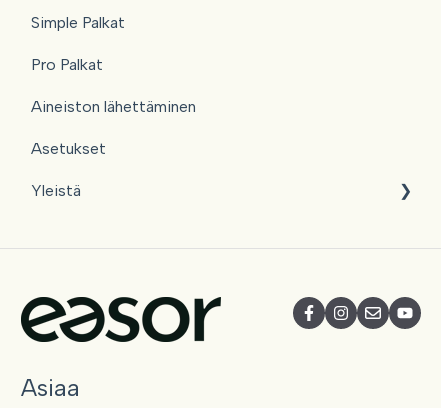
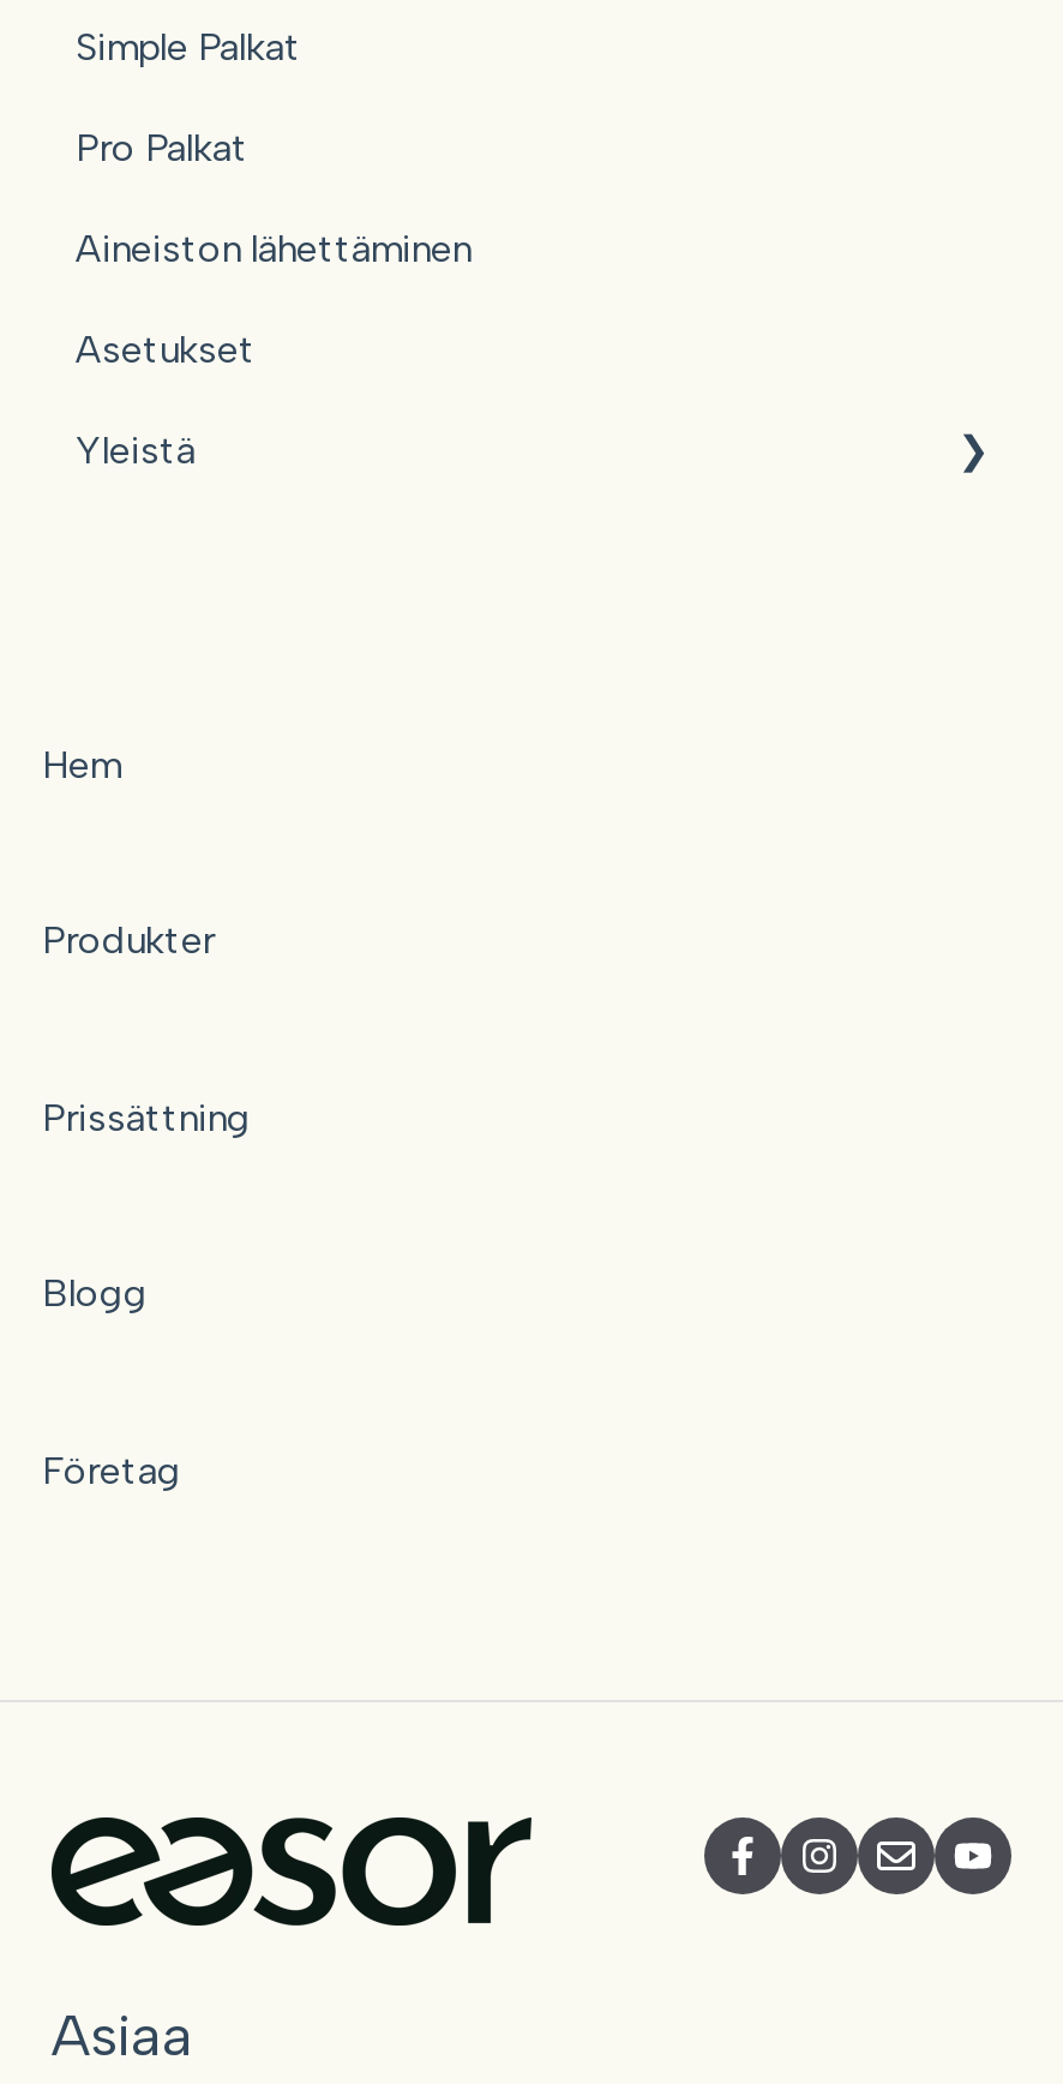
none -> [42,742,121,788] Hem
none -> [42,918,215,964] Produkter
none -> [42,1094,251,1140] Prissättning
none -> [42,1271,148,1316] Blogg
none -> [42,1447,181,1492] Företag

